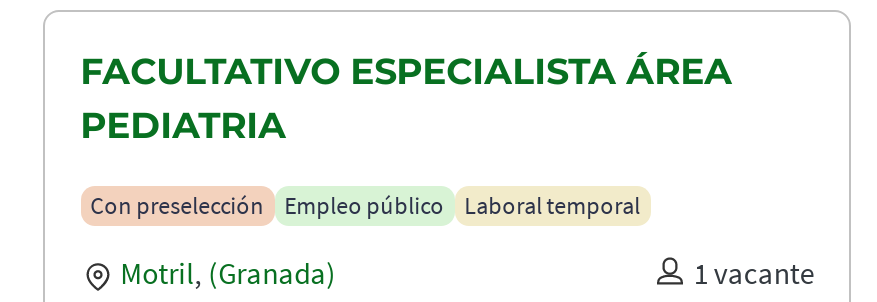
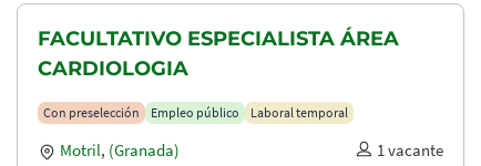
[80,105,286,149] PEDIATRIA -> [37,56,188,81] CARDIOLOGIA

